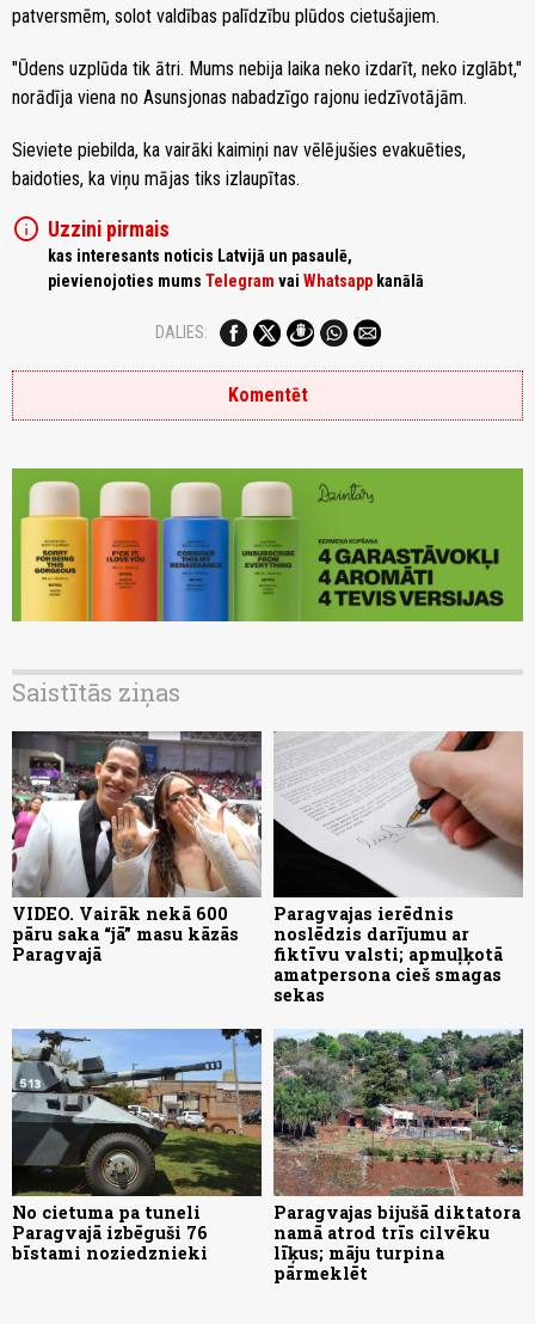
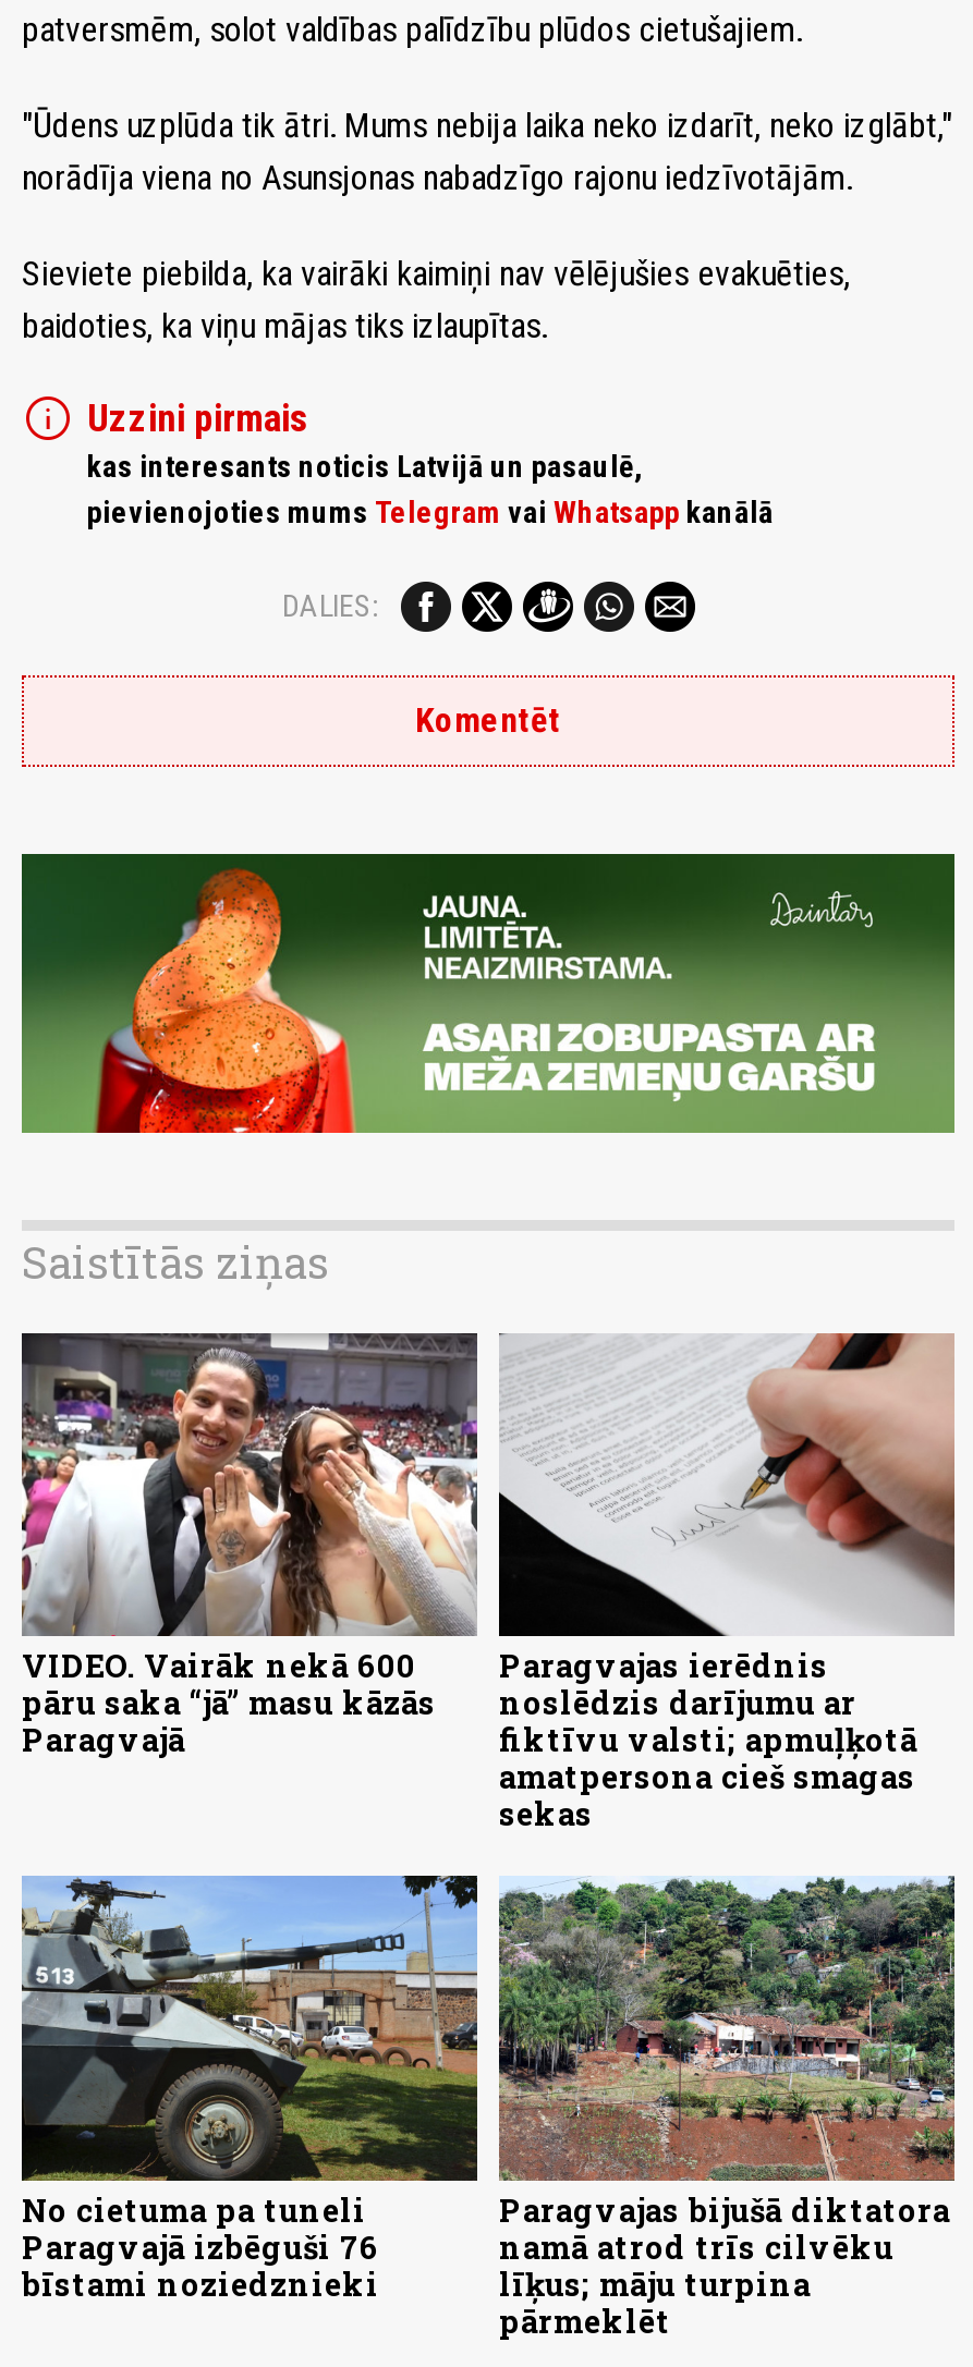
[11,467,524,623] [image] -> [20,852,957,1135] [image]

